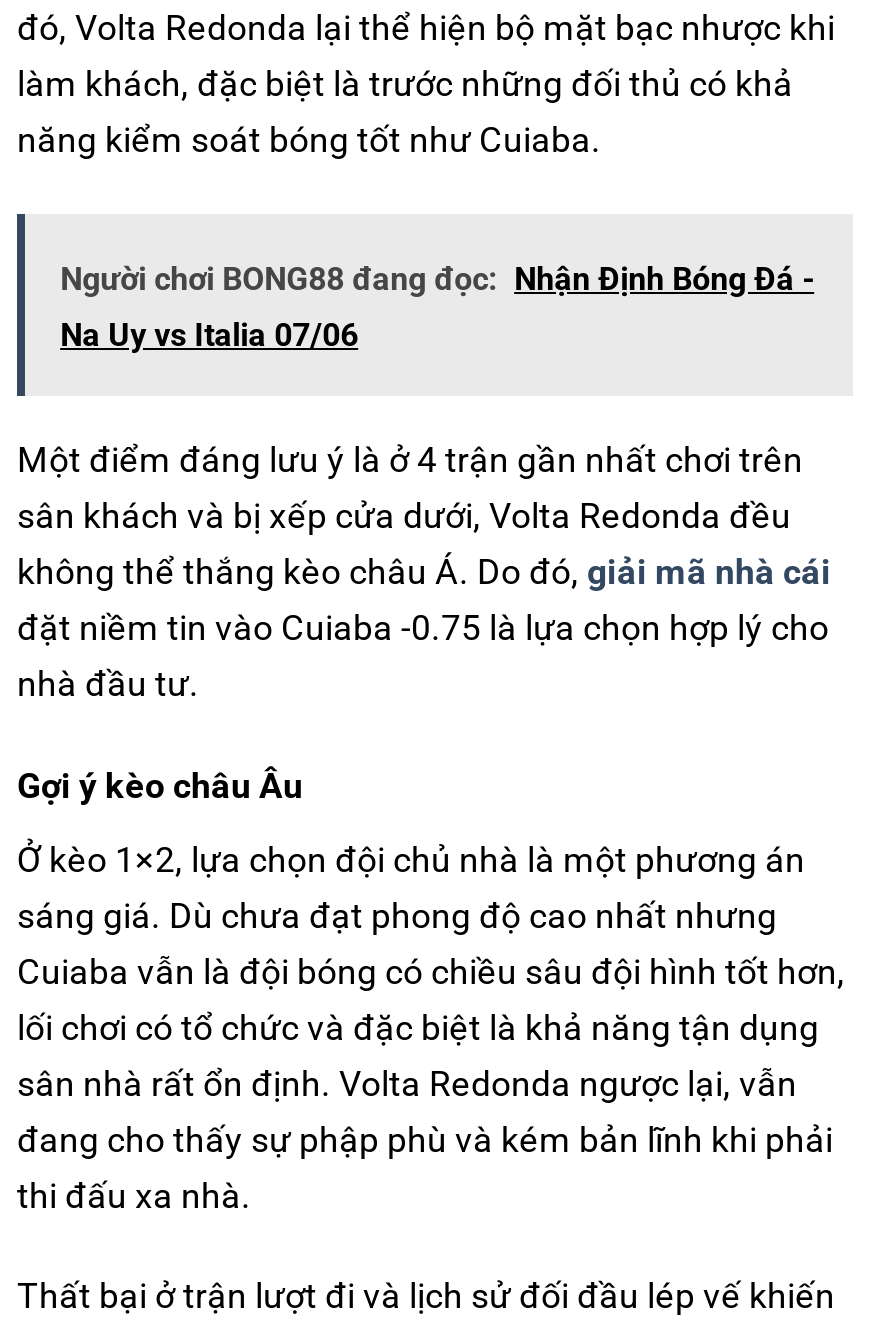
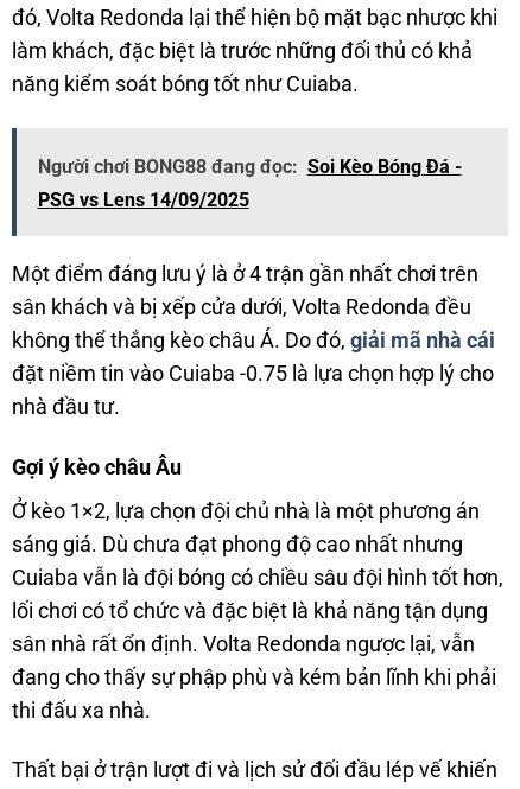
[60,259,814,297] Người chơi BONG88 đang đọc: Nhận Định Bóng Đá - -> [38,155,461,178] Người chơi BONG88 đang đọc: Soi Kèo Bóng Đá -
[60,315,358,353] Na Uy vs Italia 07/06 -> [38,188,249,211] PSG vs Lens 14/09/2025

